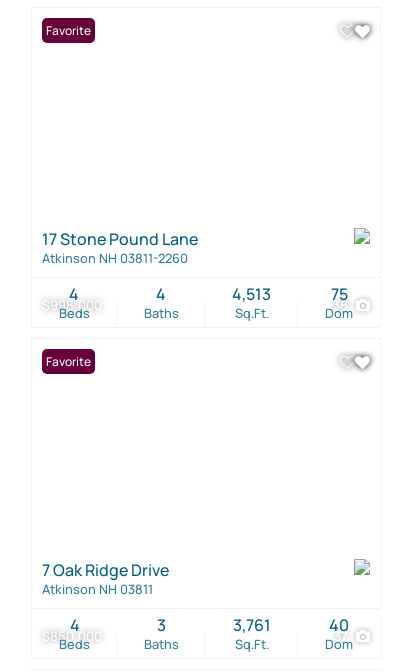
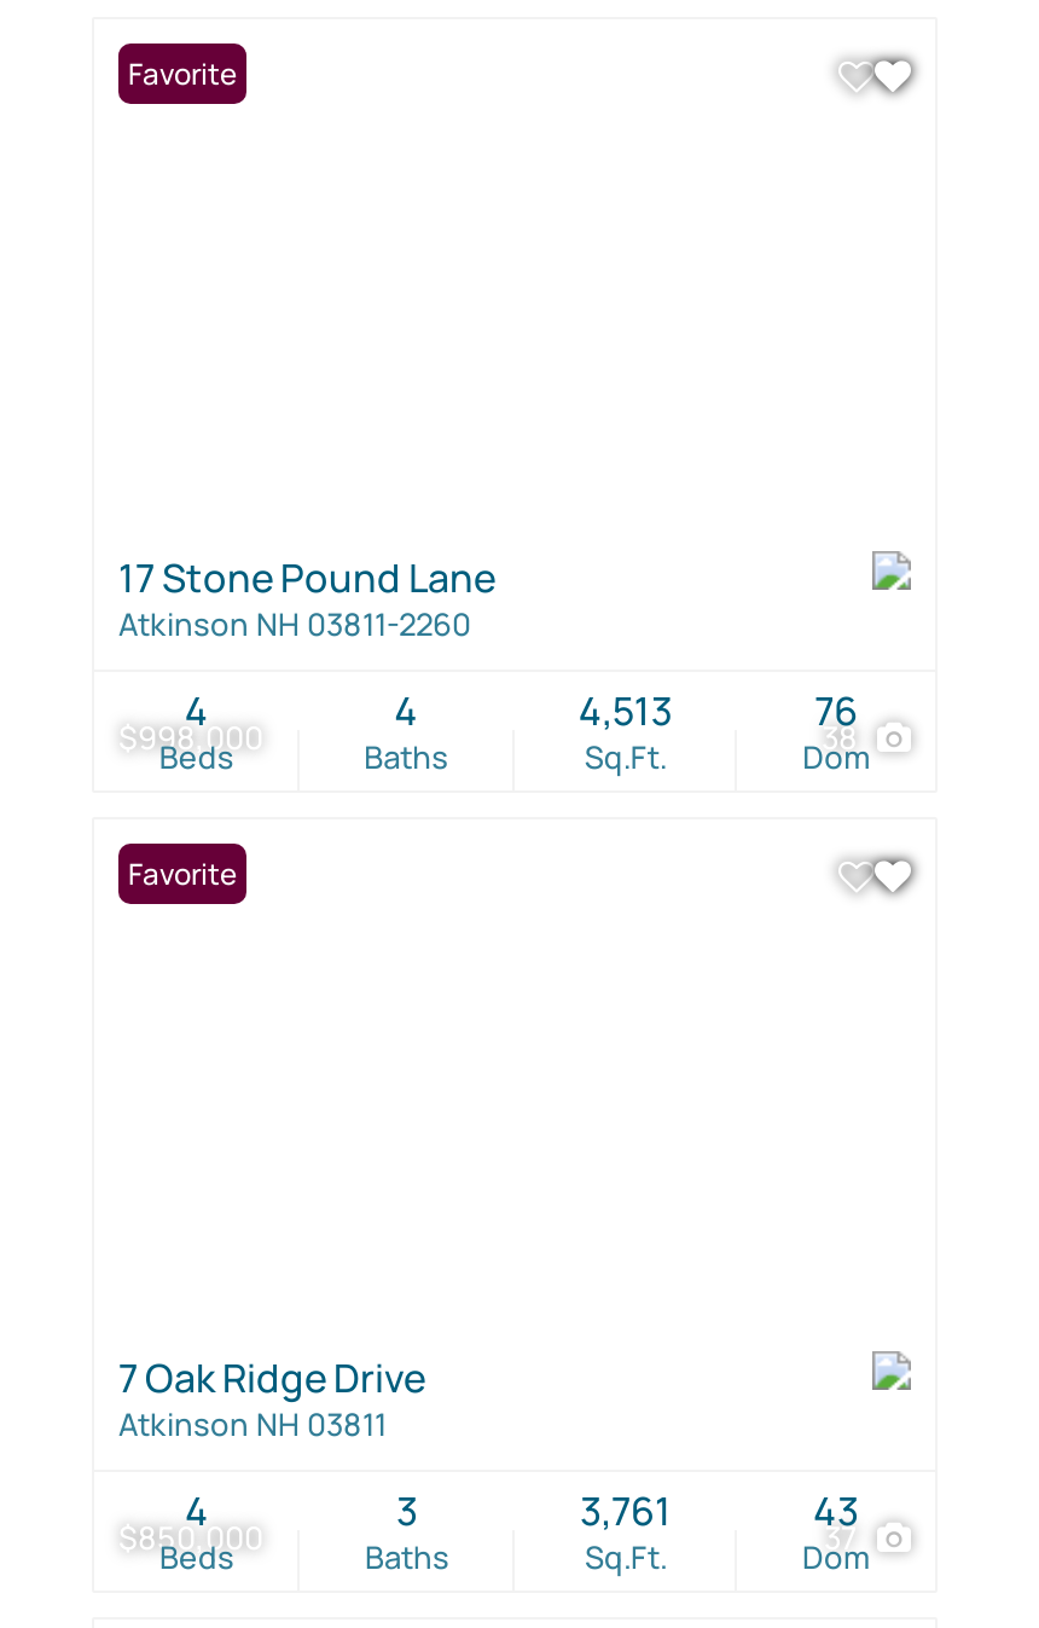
[331,283,348,305] 75 -> [815,684,858,737] 76
[329,614,349,636] 40 -> [813,1484,859,1537] 43

